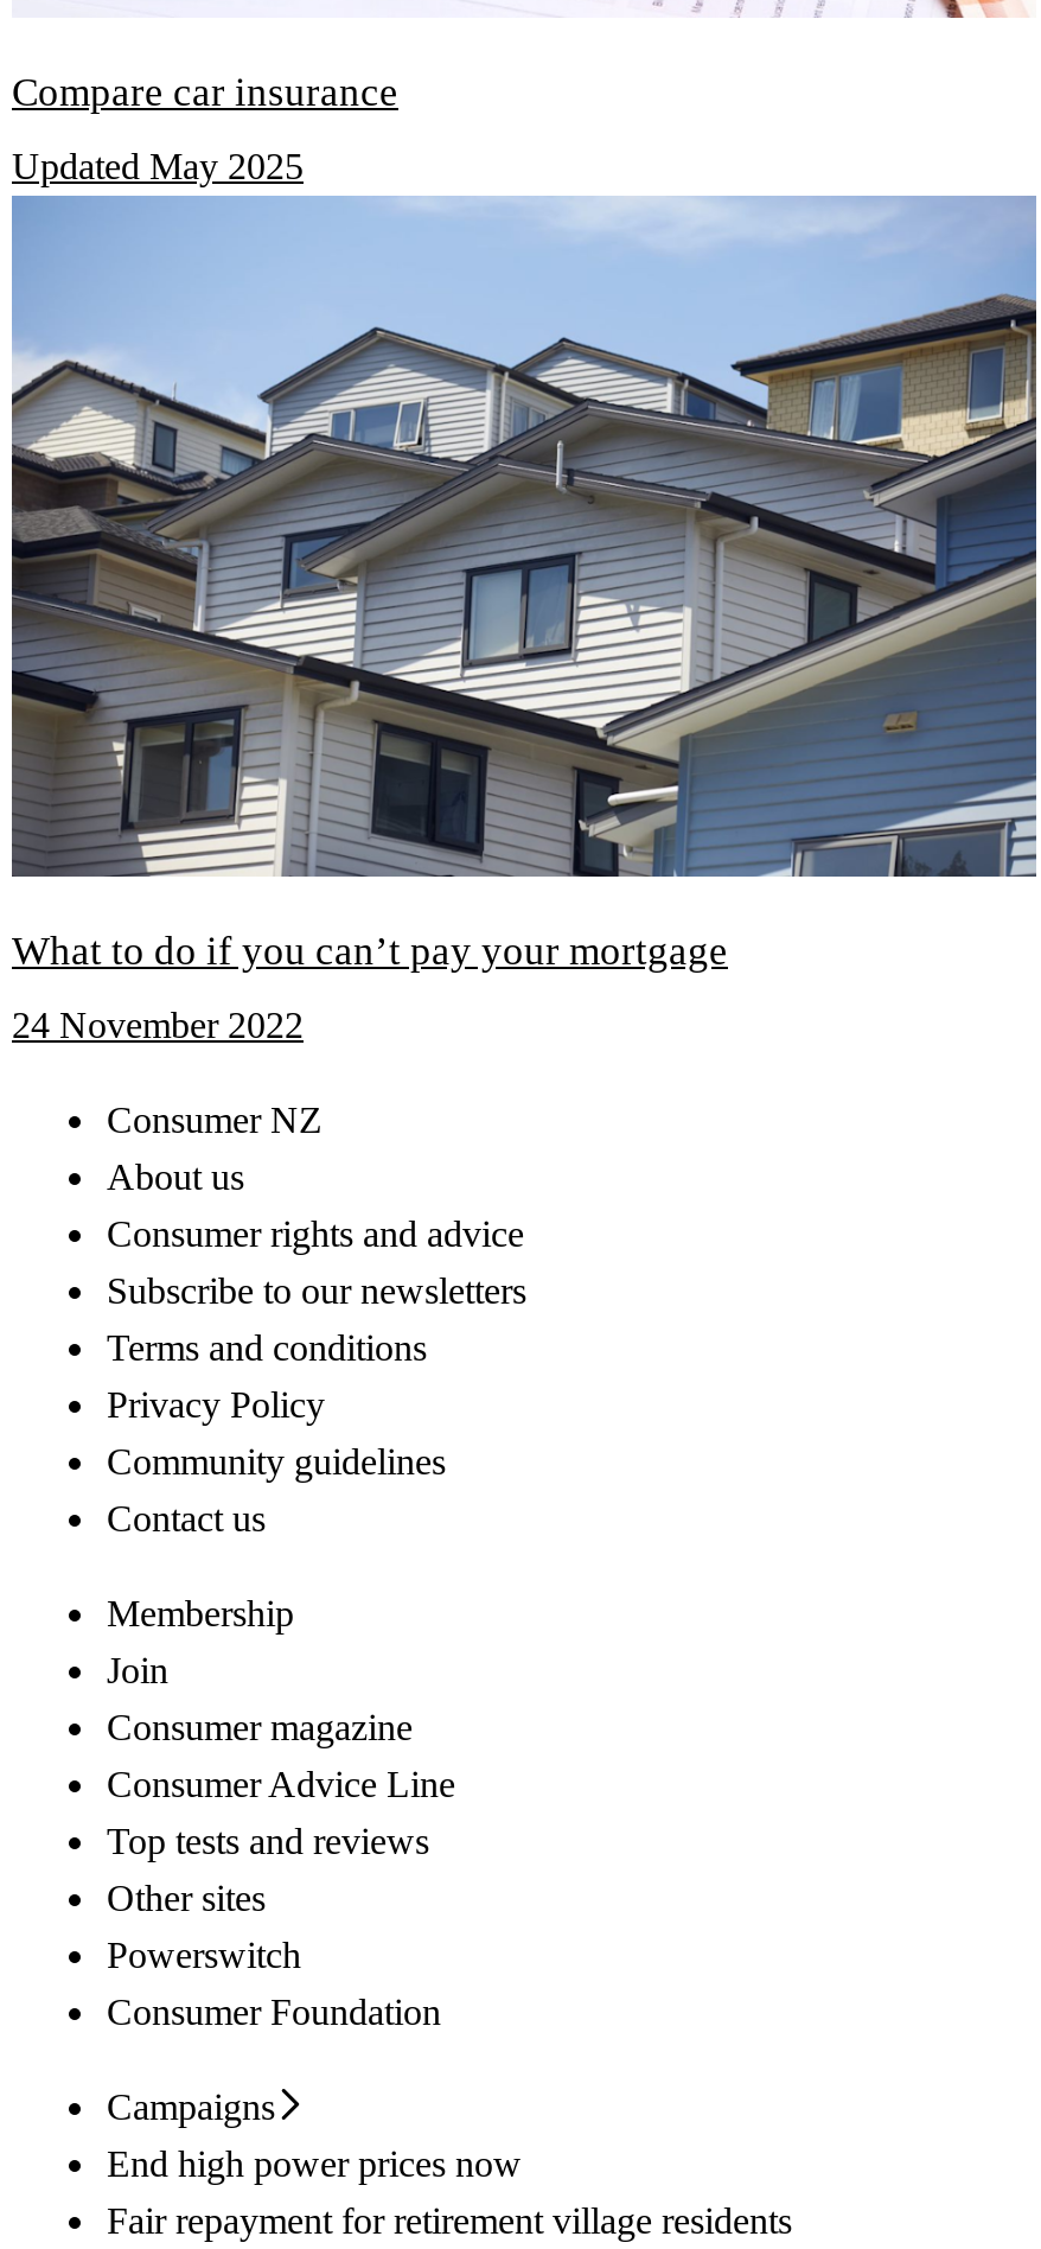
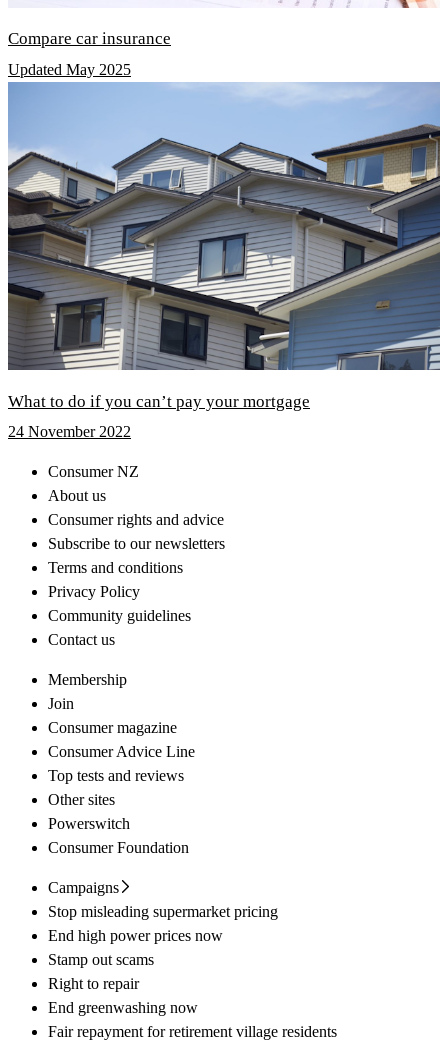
none -> [48,903,278,920] Stop misleading supermarket pricing
none -> [48,951,198,1016] Stamp out scams | Right to repair | End greenwashing now

